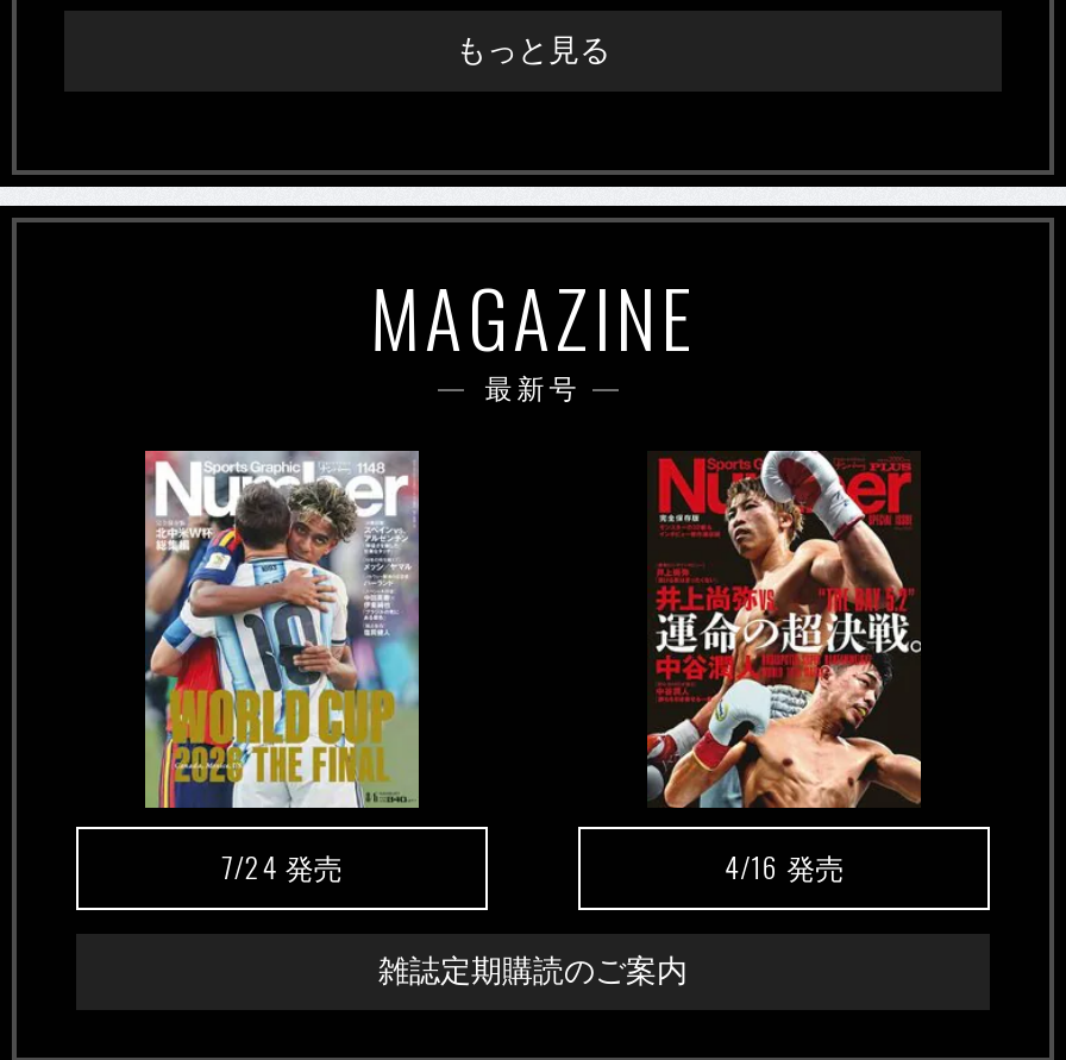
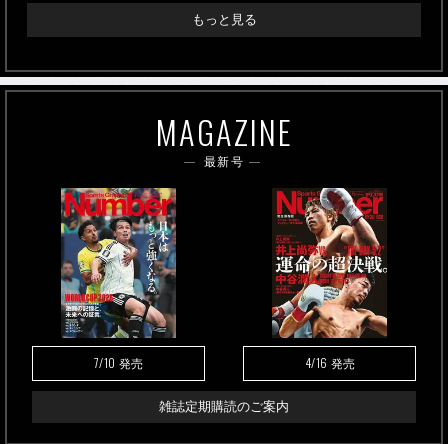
[143,449,421,885] [image] | 7/24発売 -> [61,187,176,370] [image] | 7/10発売

